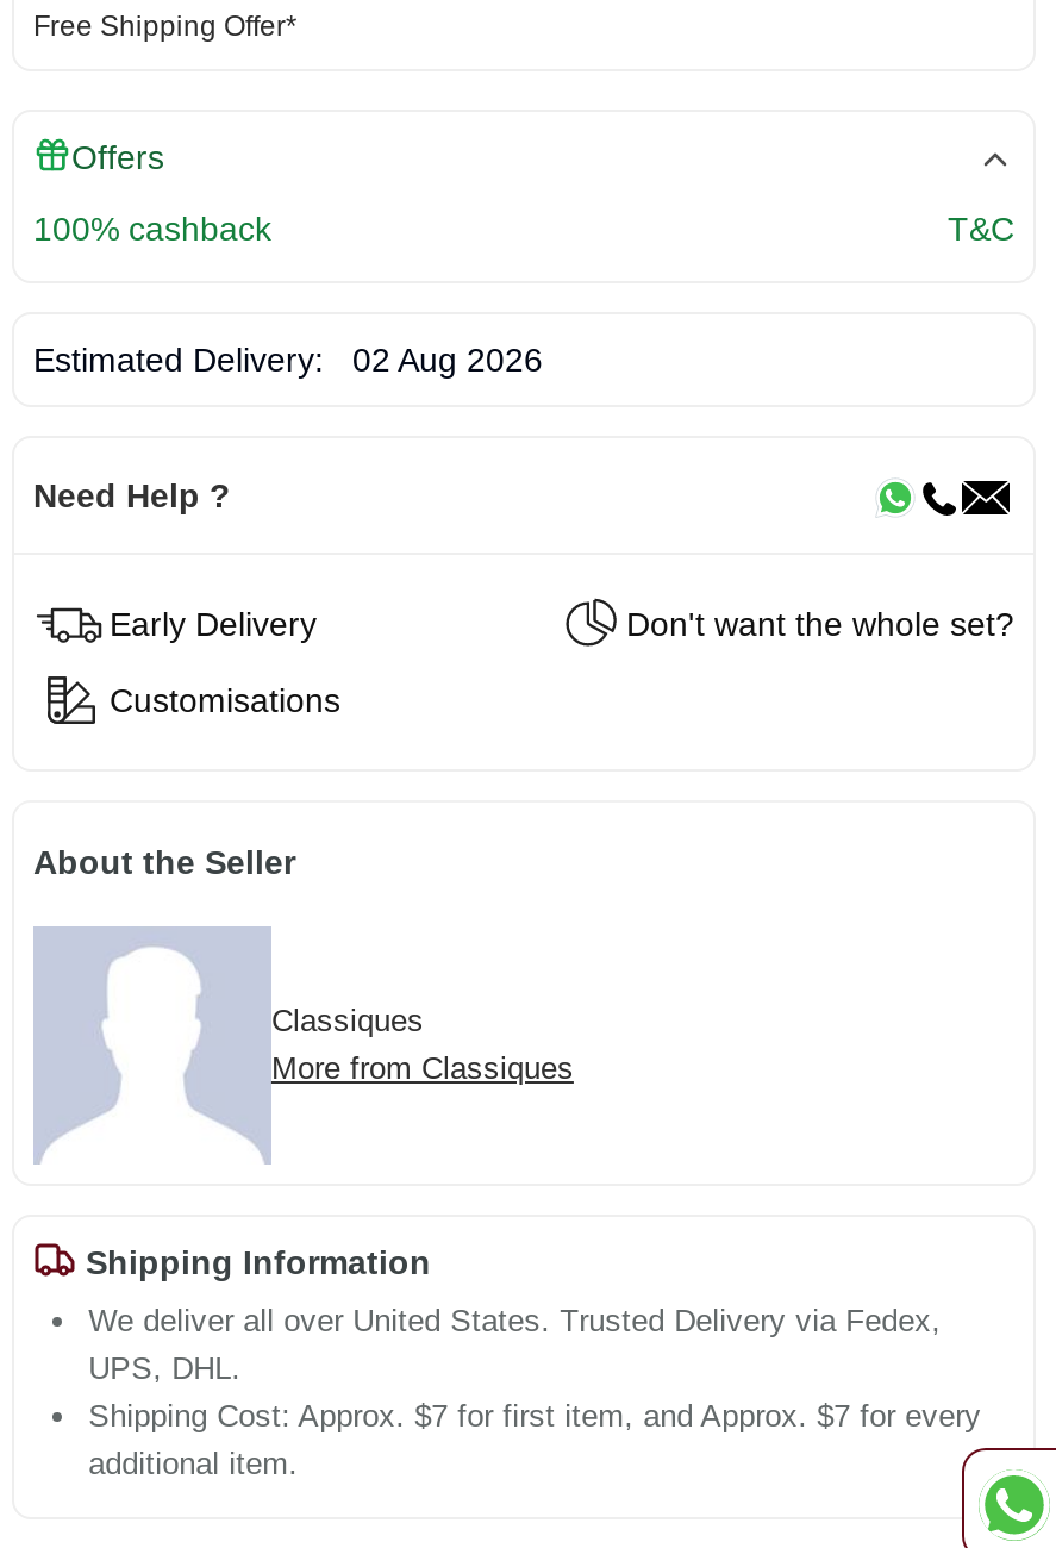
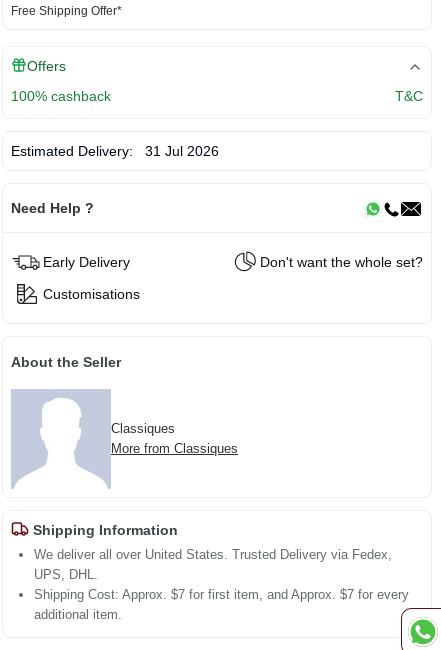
[33,341,543,379] Estimated Delivery: 02 Aug 2026 -> [11,143,219,159] Estimated Delivery: 31 Jul 2026

